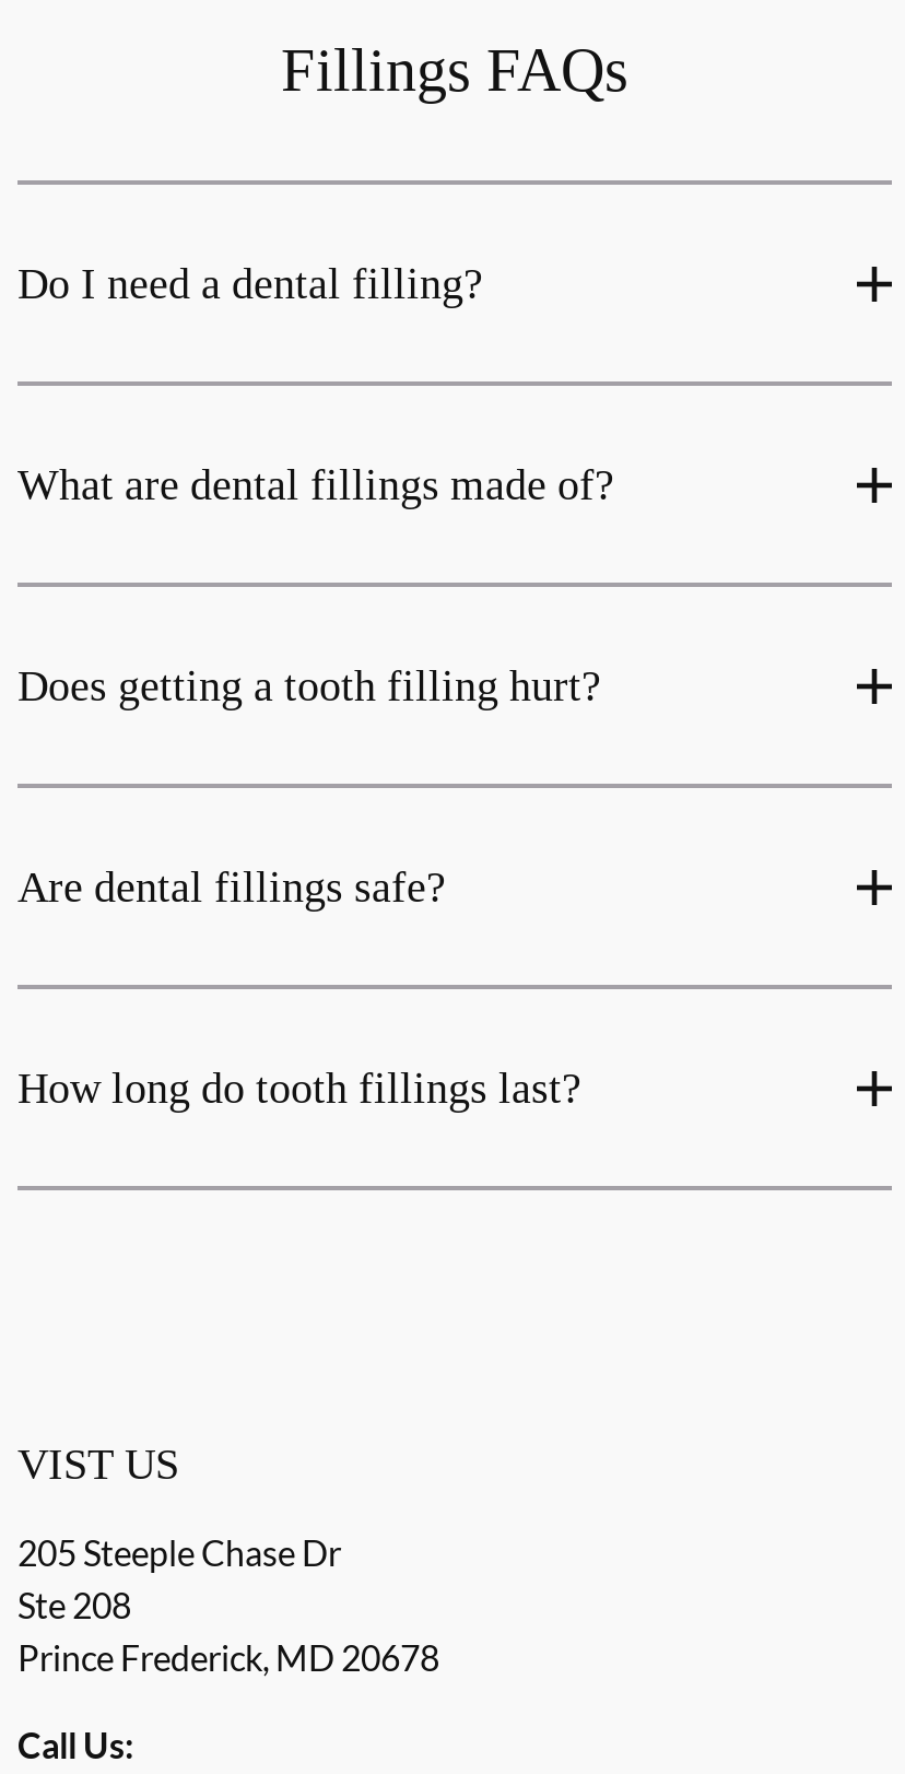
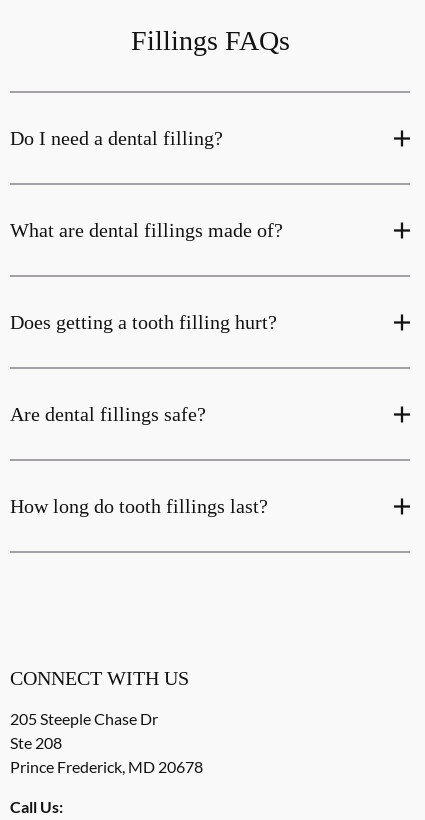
[17,1440,179,1488] VIST US -> [10,667,189,689] CONNECT WITH US

